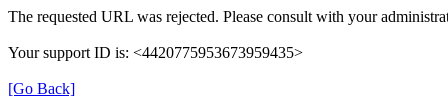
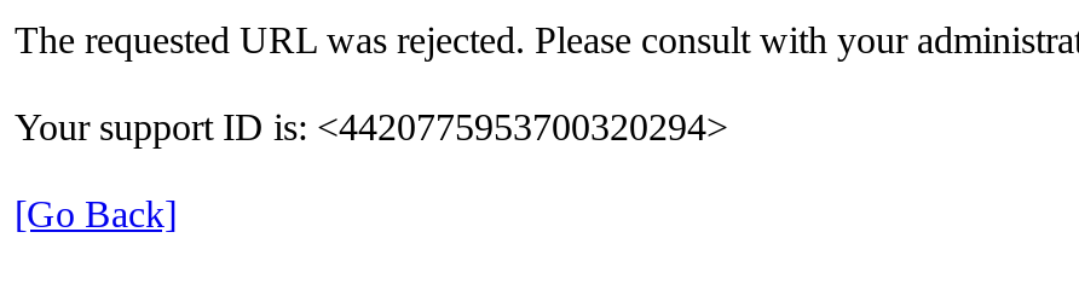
[8,44,303,61] Your support ID is: <4420775953673959435> -> [15,106,728,147] Your support ID is: <4420775953700320294>

